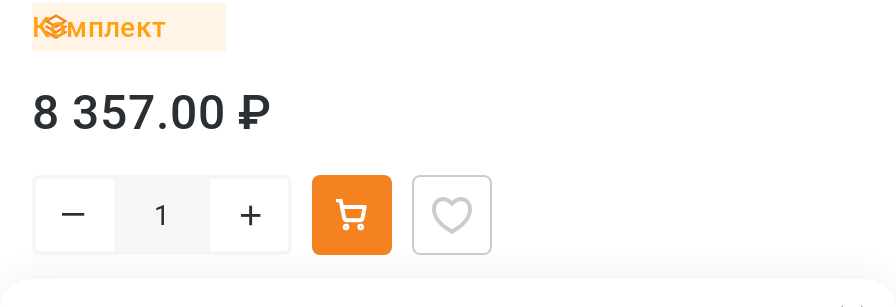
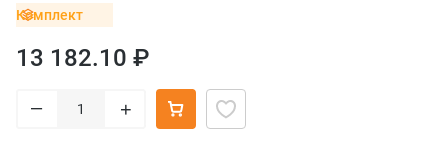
[32,85,270,141] 8 357.00 ₽ -> [16,44,149,72] 13 182.10 ₽

